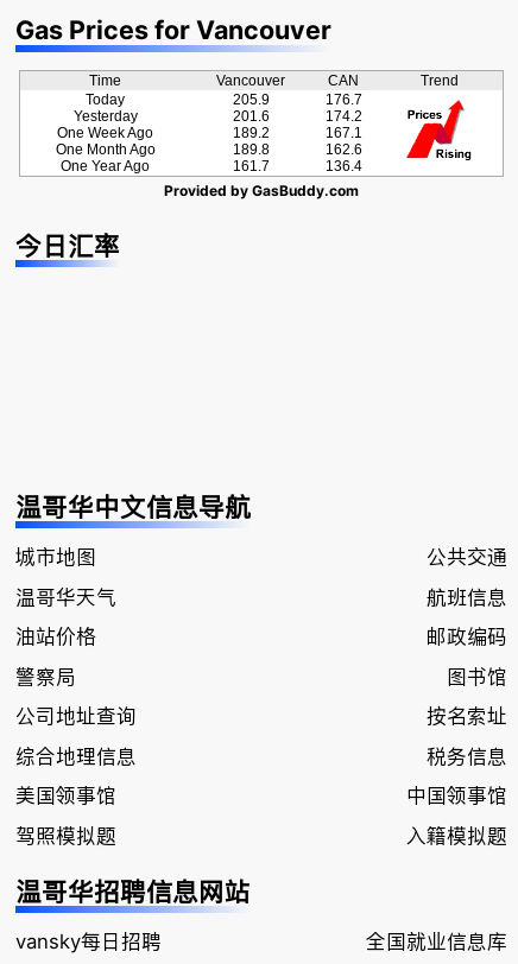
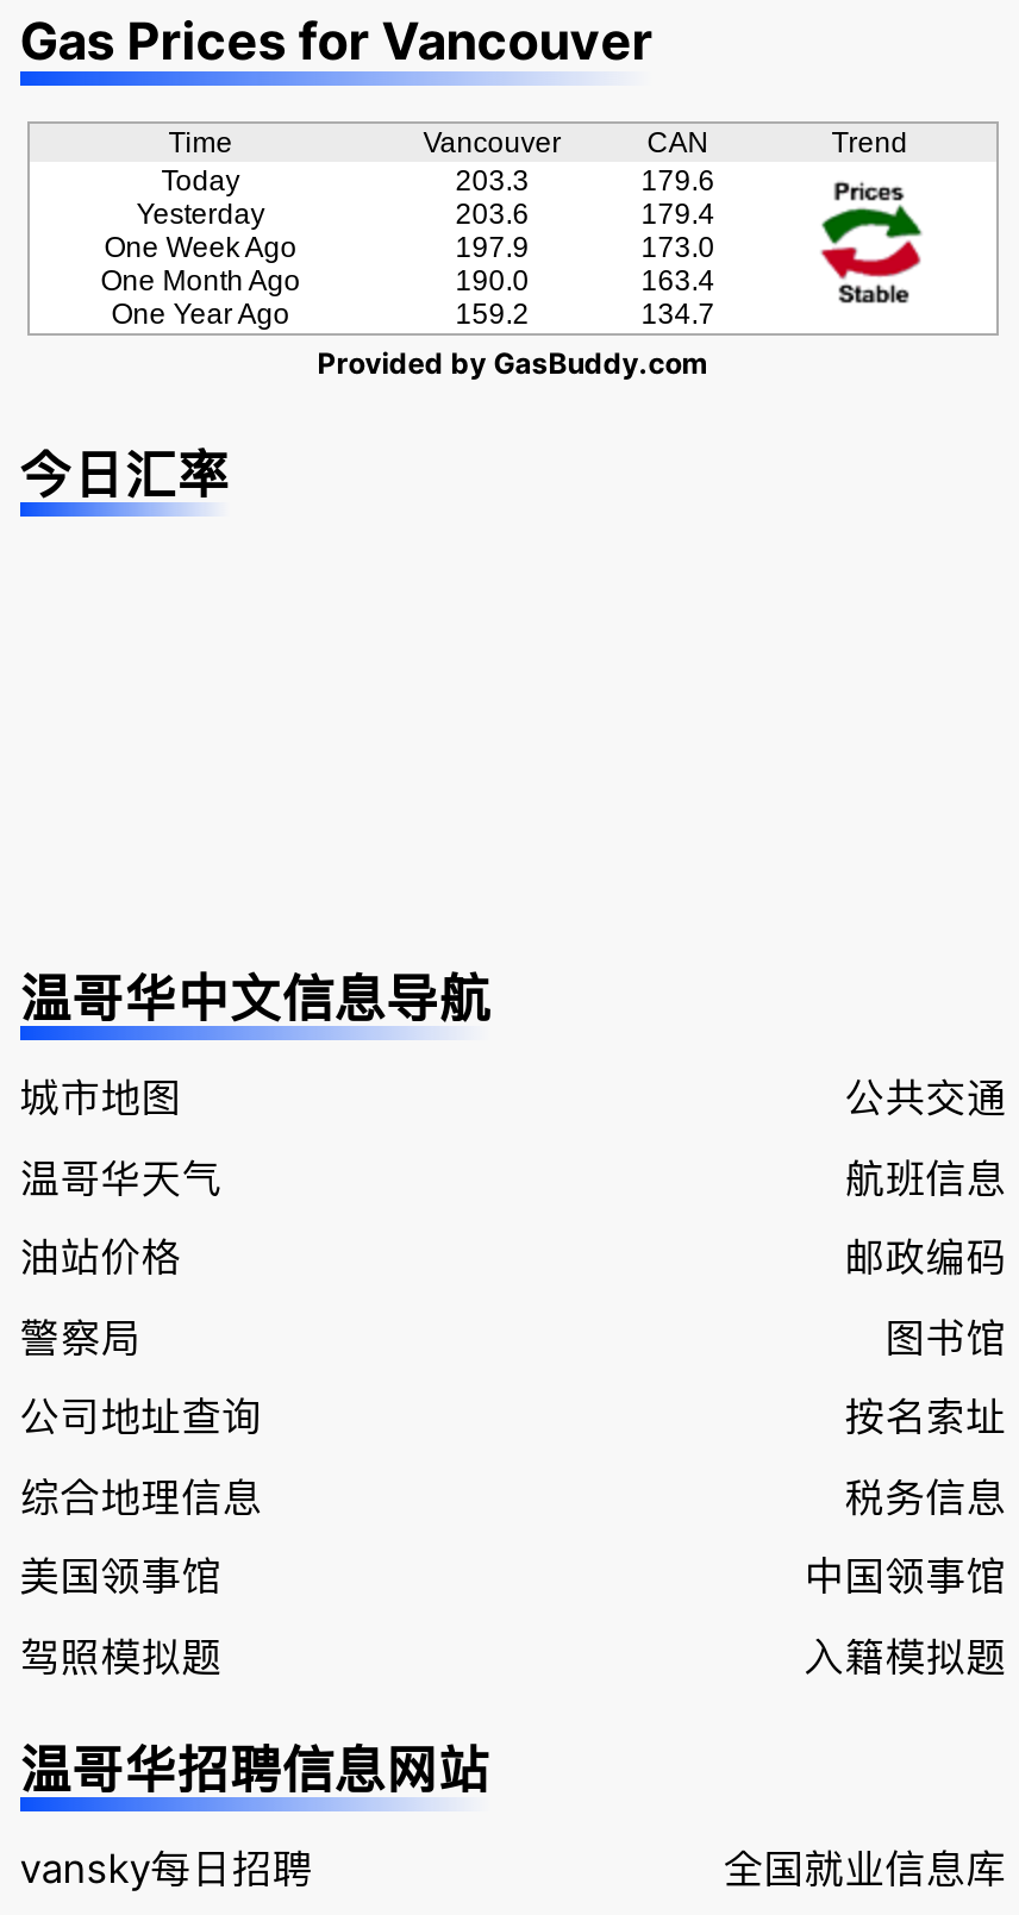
[233,91,269,108] 205.9 -> [455,163,529,197] 203.3
[325,91,473,161] [image] | 176.7 -> [641,163,932,305] [image] | 179.6
[233,108,269,124] 201.6 -> [455,197,529,230] 203.6
[325,108,362,124] 174.2 -> [641,197,715,230] 179.4
[233,124,269,141] 189.2 -> [455,230,529,263] 197.9
[325,124,362,141] 167.1 -> [641,230,715,263] 173.0
[233,141,269,157] 189.8 -> [455,263,529,297] 190.0
[325,141,362,157] 162.6 -> [641,263,715,297] 163.4
[233,157,269,174] 161.7 -> [455,297,529,330] 159.2
[325,157,362,174] 136.4 -> [641,297,715,330] 134.7

